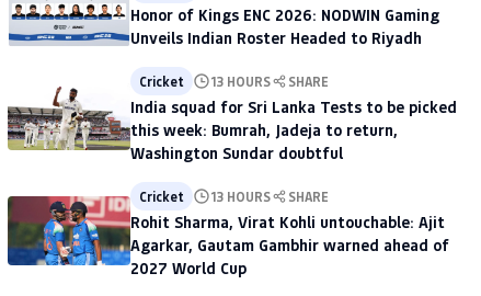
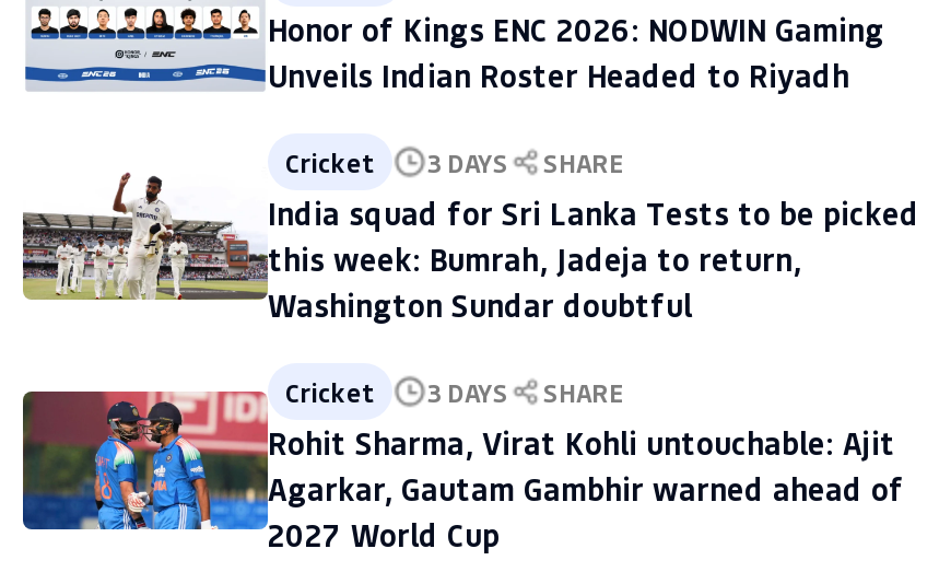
[139,73,329,90] Cricket 13 HOURS SHARE -> [285,145,624,180] Cricket 3 DAYS SHARE
[139,188,329,206] Cricket 13 HOURS SHARE -> [285,375,624,410] Cricket 3 DAYS SHARE

